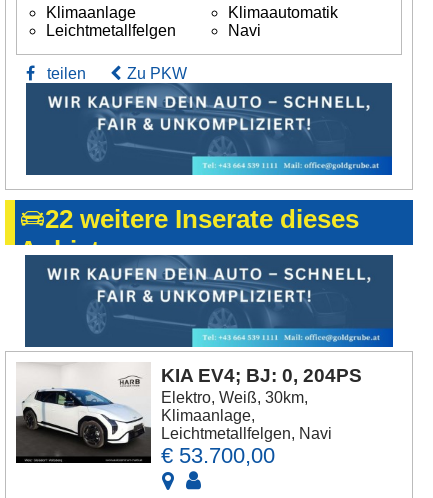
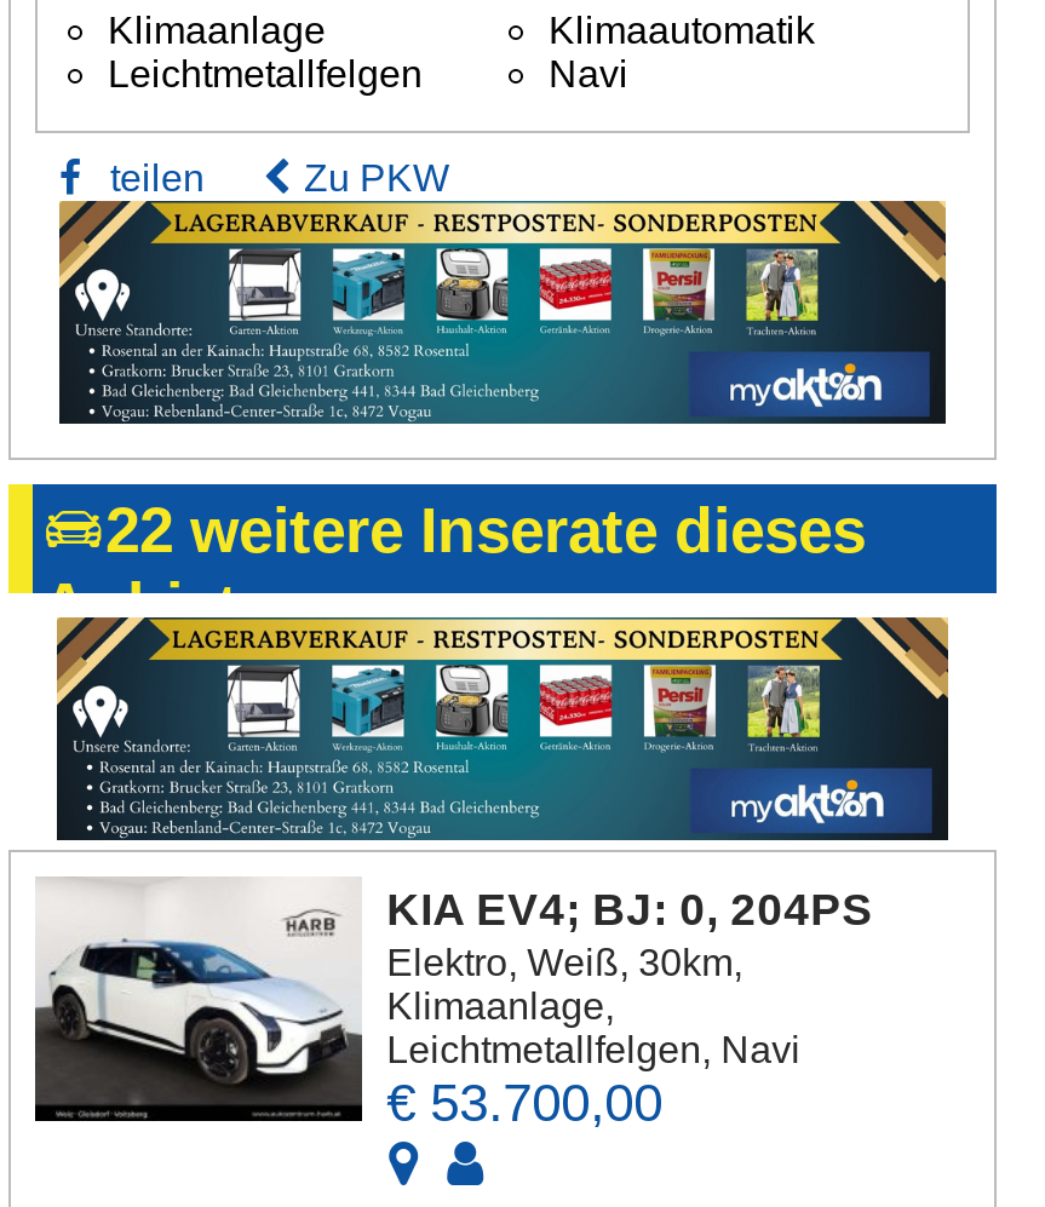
[25,82,393,176] [image] -> [57,199,948,426] [image]
[24,254,394,348] [image] -> [54,615,951,843] [image]

